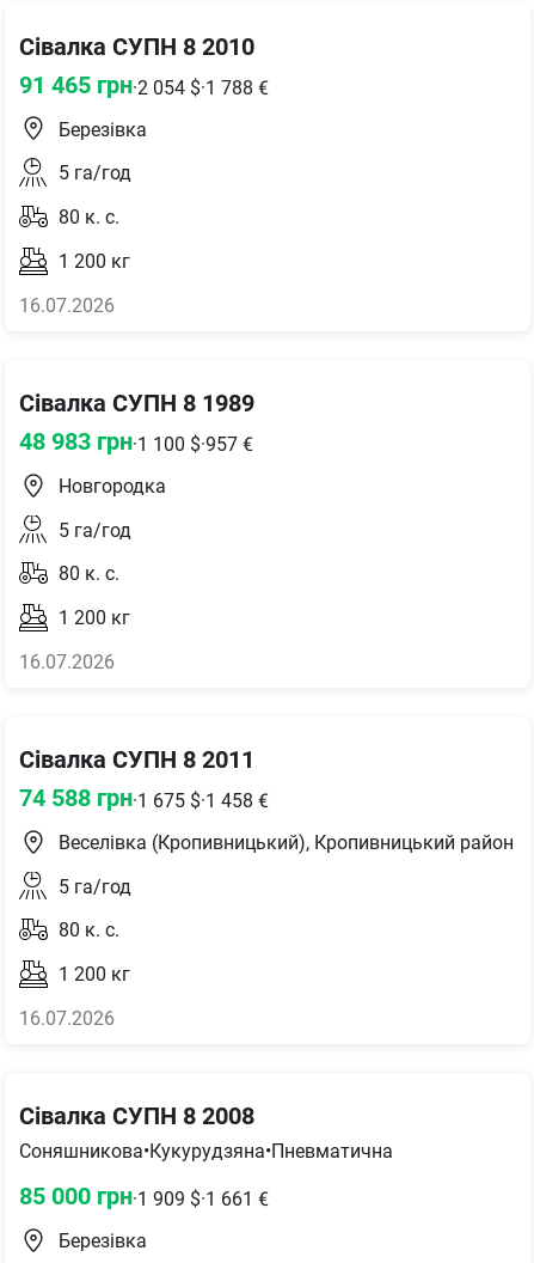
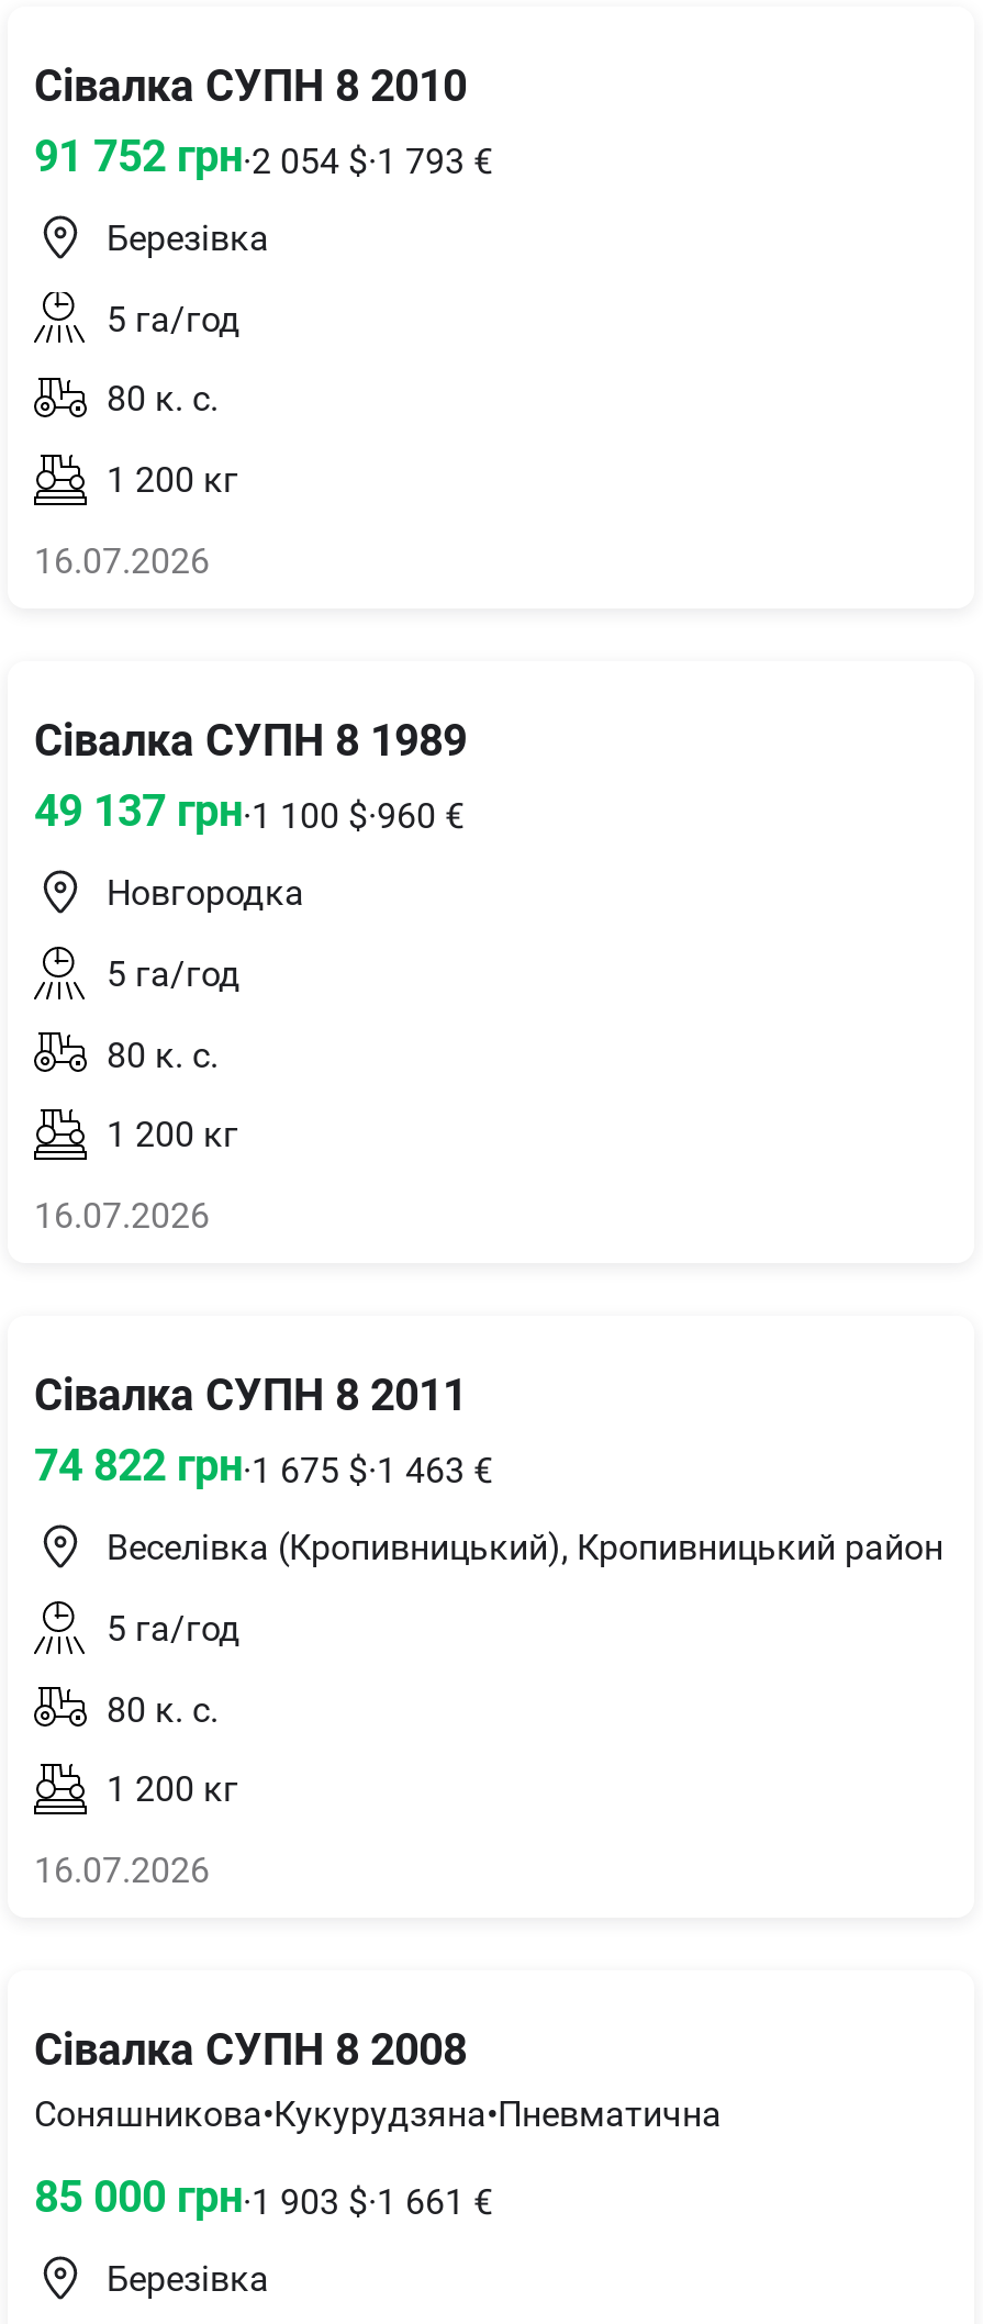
[19,70,269,99] 91 465 грн·2 054 $·1 788 € -> [34,129,493,182] 91 752 грн·2 054 $·1 793 €
[19,427,253,455] 48 983 грн·1 100 $·957 € -> [34,784,465,836] 49 137 грн·1 100 $·960 €
[19,783,269,812] 74 588 грн·1 675 $·1 458 € -> [34,1438,493,1491] 74 822 грн·1 675 $·1 463 €
[19,1182,269,1210] 85 000 грн·1 909 $·1 661 € -> [34,2170,493,2223] 85 000 грн·1 903 $·1 661 €

